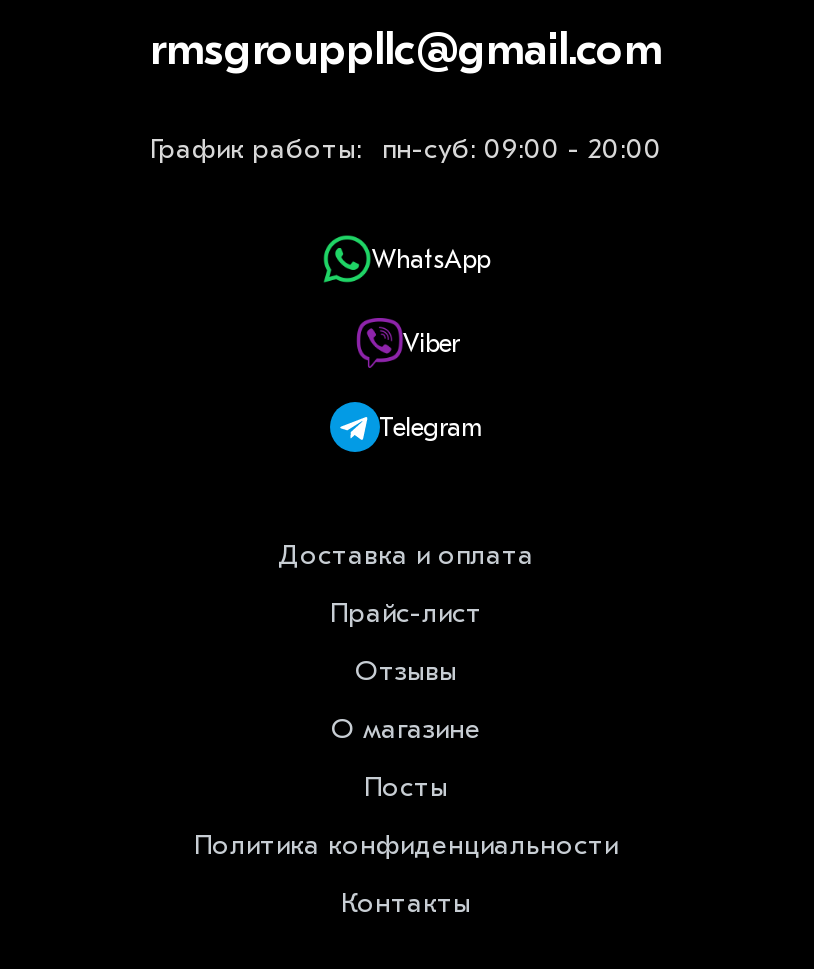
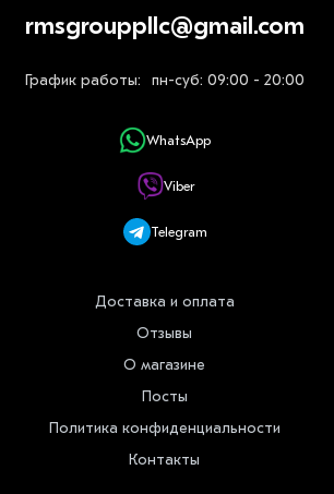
[330,596,482,630] Прайс-лист -> none

